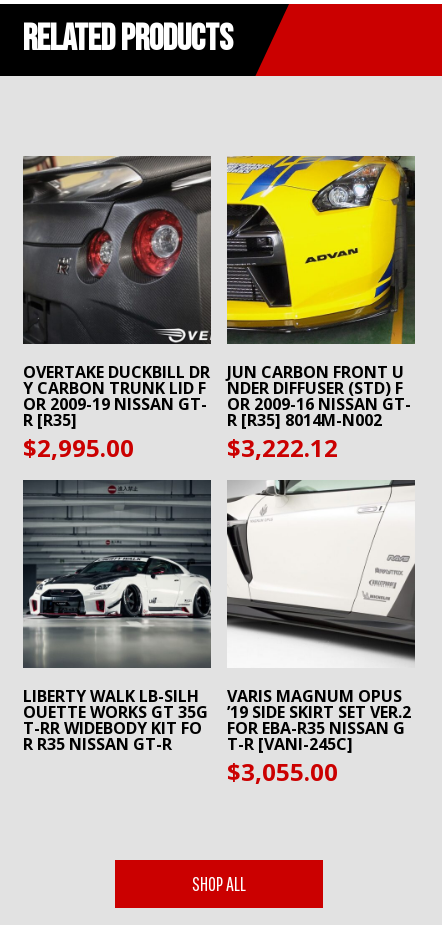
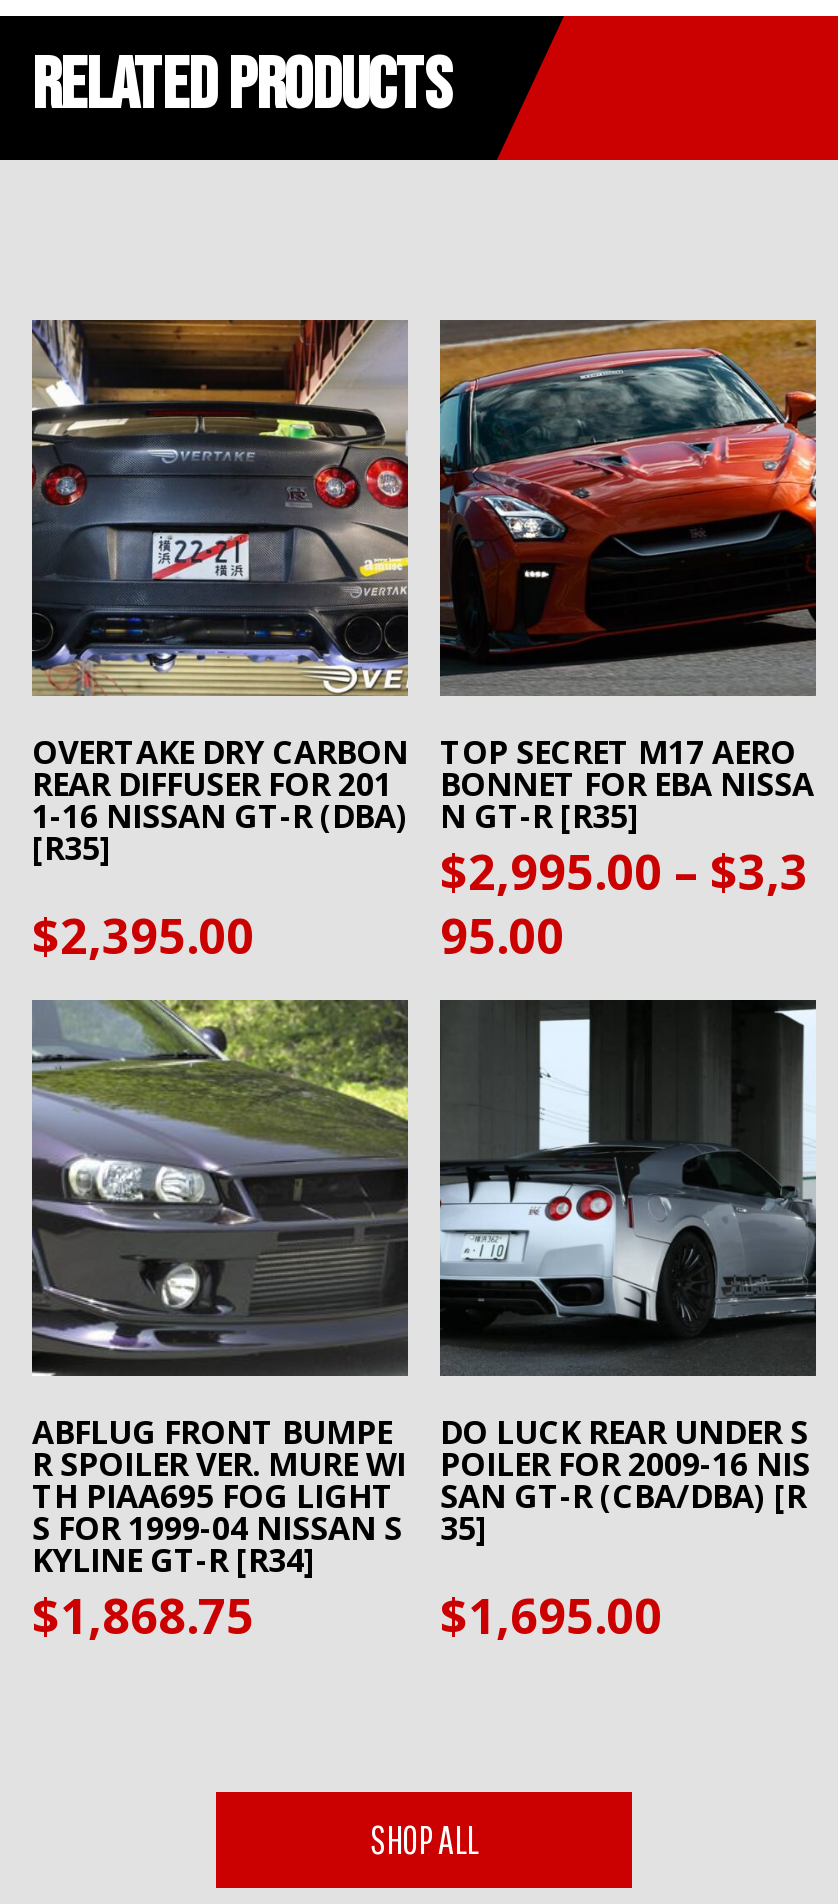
[23,156,211,464] [image] | OVERTAKE DUCKBILL DR | Y CARBON TRUNK LID F | OR 2009-19 NISSAN GT- | R [R35] | $2,995.00 -> [32,318,410,968] [image] | OVERTAKE DRY CARBON | REAR DIFFUSER FOR 201 | 1-16 NISSAN GT-R (DBA) | [R35] | $2,395.00
[226,155,416,464] [image] | JUN CARBON FRONT U | NDER DIFFUSER (STD) F | OR 2009-16 NISSAN GT- | R [R35] 8014M-N002 | $3,222.12 -> [438,318,818,968] [image] | TOP SECRET M17 AERO | BONNET FOR EBA NISSA | N GT-R [R35] | $2,995.00 – $3,3 | 95.00
[23,479,211,755] [image] | LIBERTY WALK LB-SILH | OUETTE WORKS GT 35G | T-RR WIDEBODY KIT FO | R R35 NISSAN GT-R -> [32,998,408,1648] [image] | ABFLUG FRONT BUMPE | R SPOILER VER. MURE WI | TH PIAA695 FOG LIGHT | S FOR 1999-04 NISSAN S | KYLINE GT-R [R34] | $1,868.75
[227,479,416,788] [image] | VARIS MAGNUM OPUS | ’19 SIDE SKIRT SET VER.2 | FOR EBA-R35 NISSAN G | T-R [VANI-245C] | $3,055.00 -> [438,998,818,1648] [image] | DO LUCK REAR UNDER S | POILER FOR 2009-16 NIS | SAN GT-R (CBA/DBA) [R | 35] | $1,695.00

